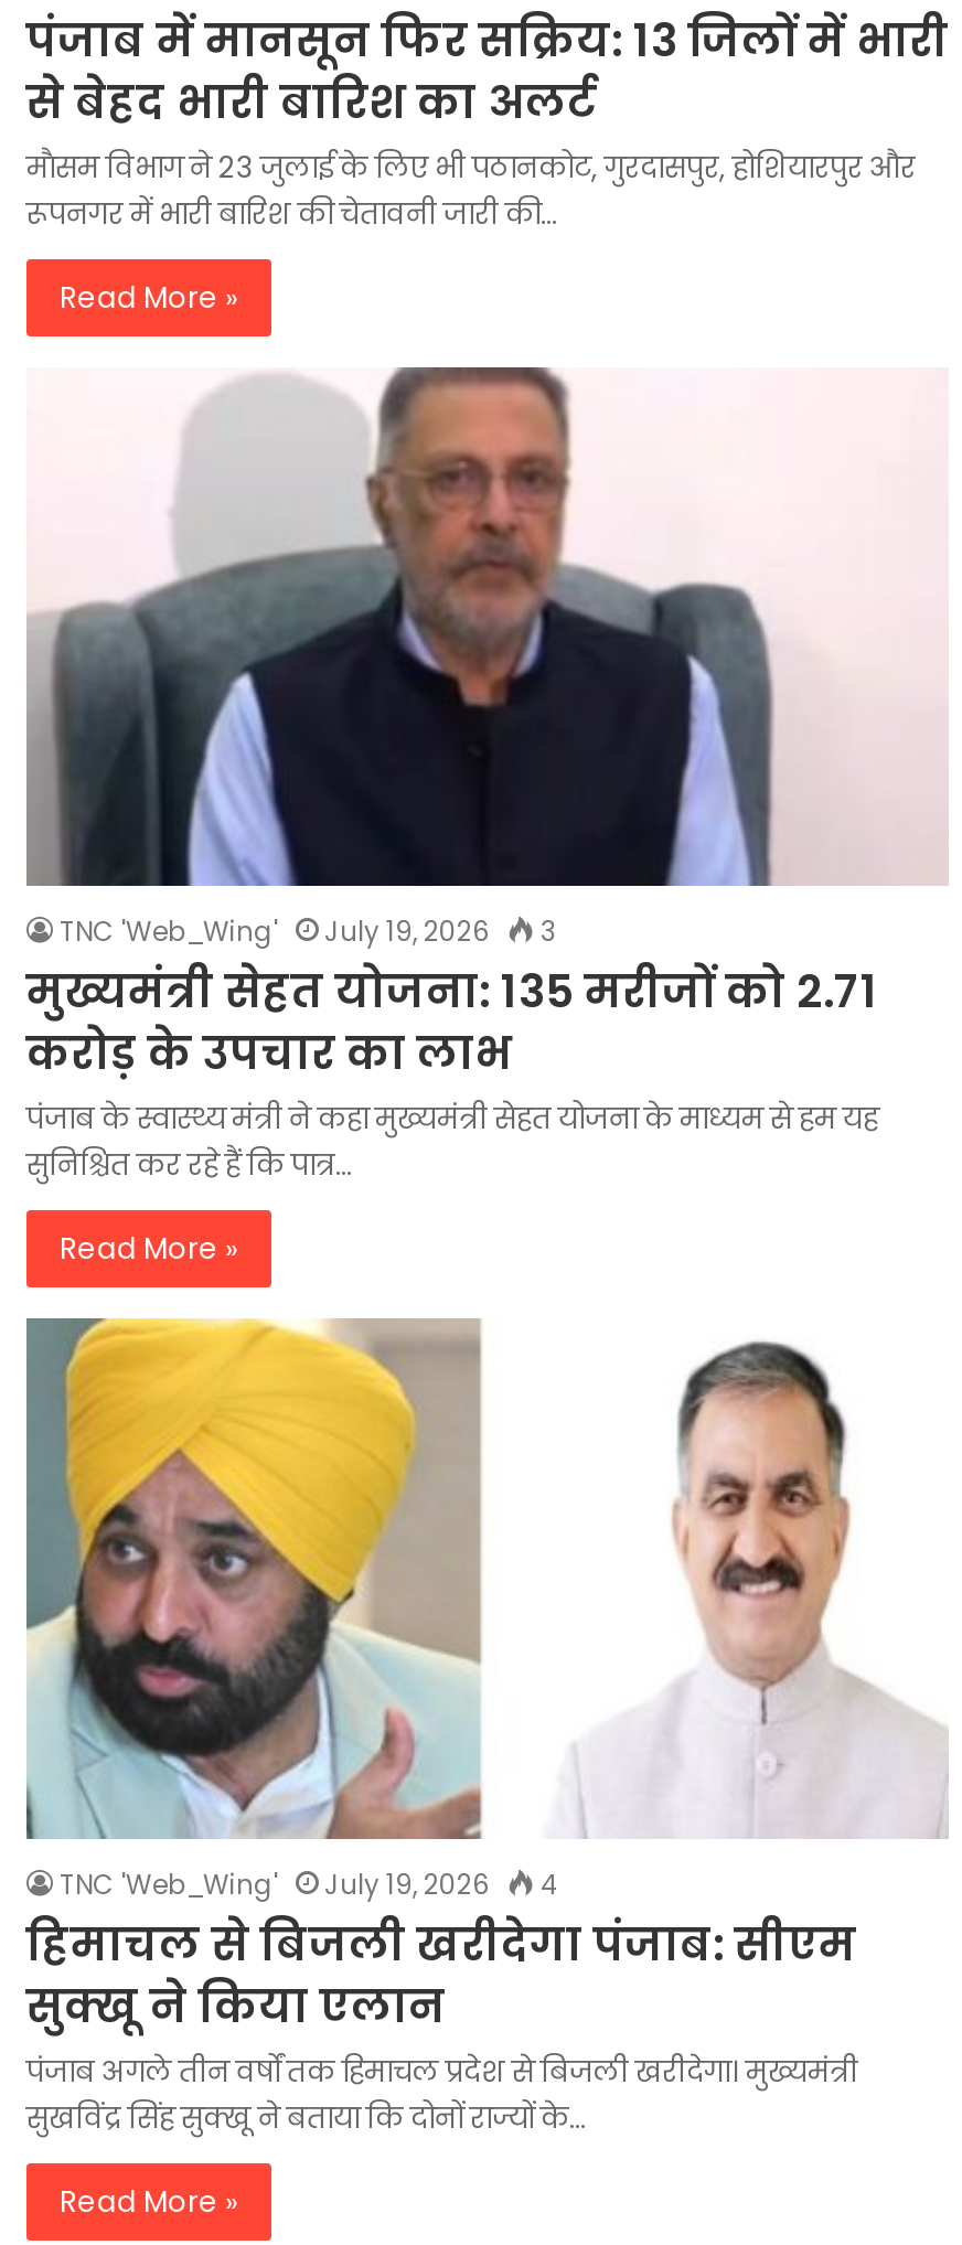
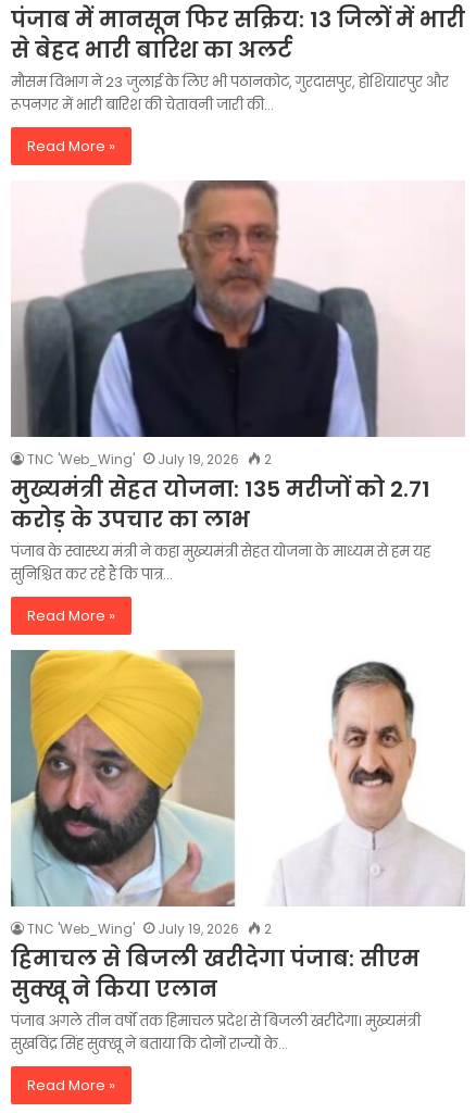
[60,913,556,951] TNC 'Web_Wing' July 19, 2026 3 -> [27,450,272,468] TNC 'Web_Wing' July 19, 2026 2
[60,1866,558,1903] TNC 'Web_Wing' July 19, 2026 4 -> [27,919,272,937] TNC 'Web_Wing' July 19, 2026 2

